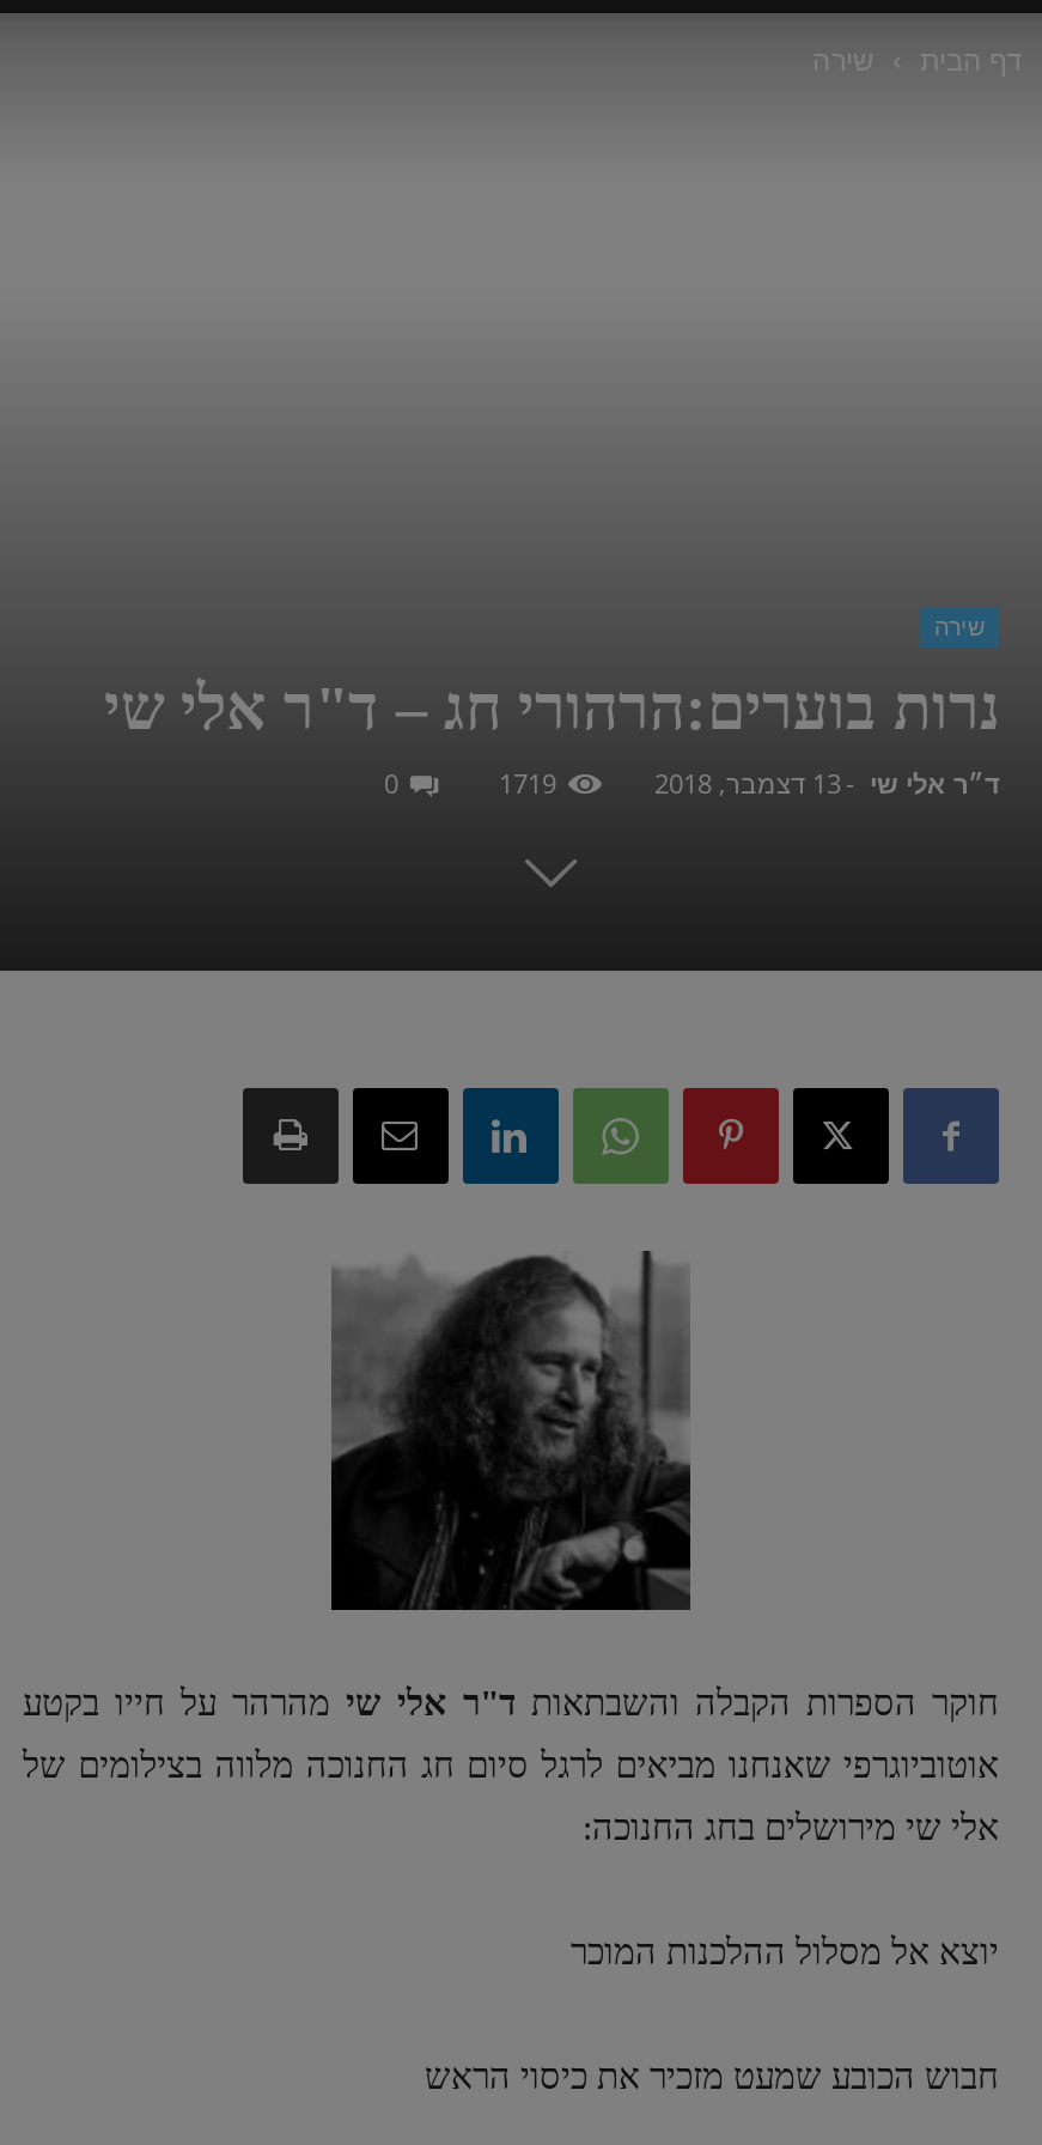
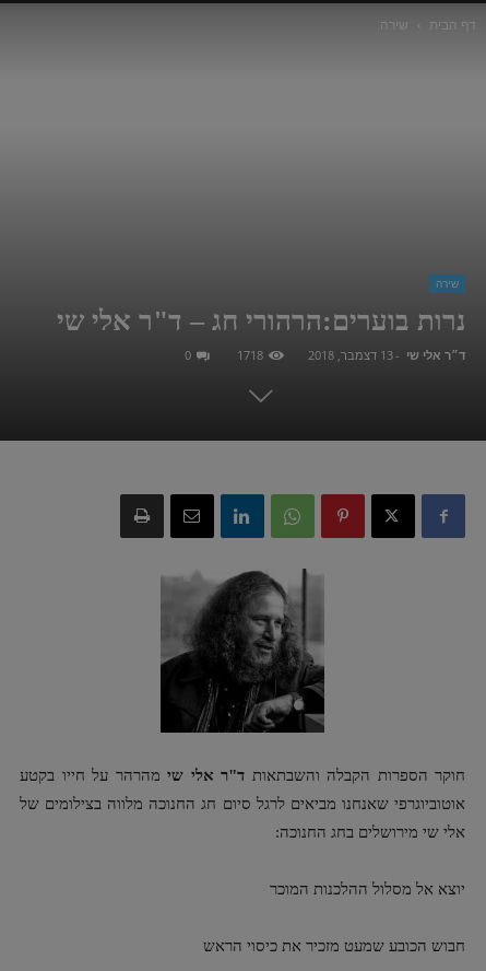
[499,765,556,801] 1719 -> [237,347,263,363] 1718

